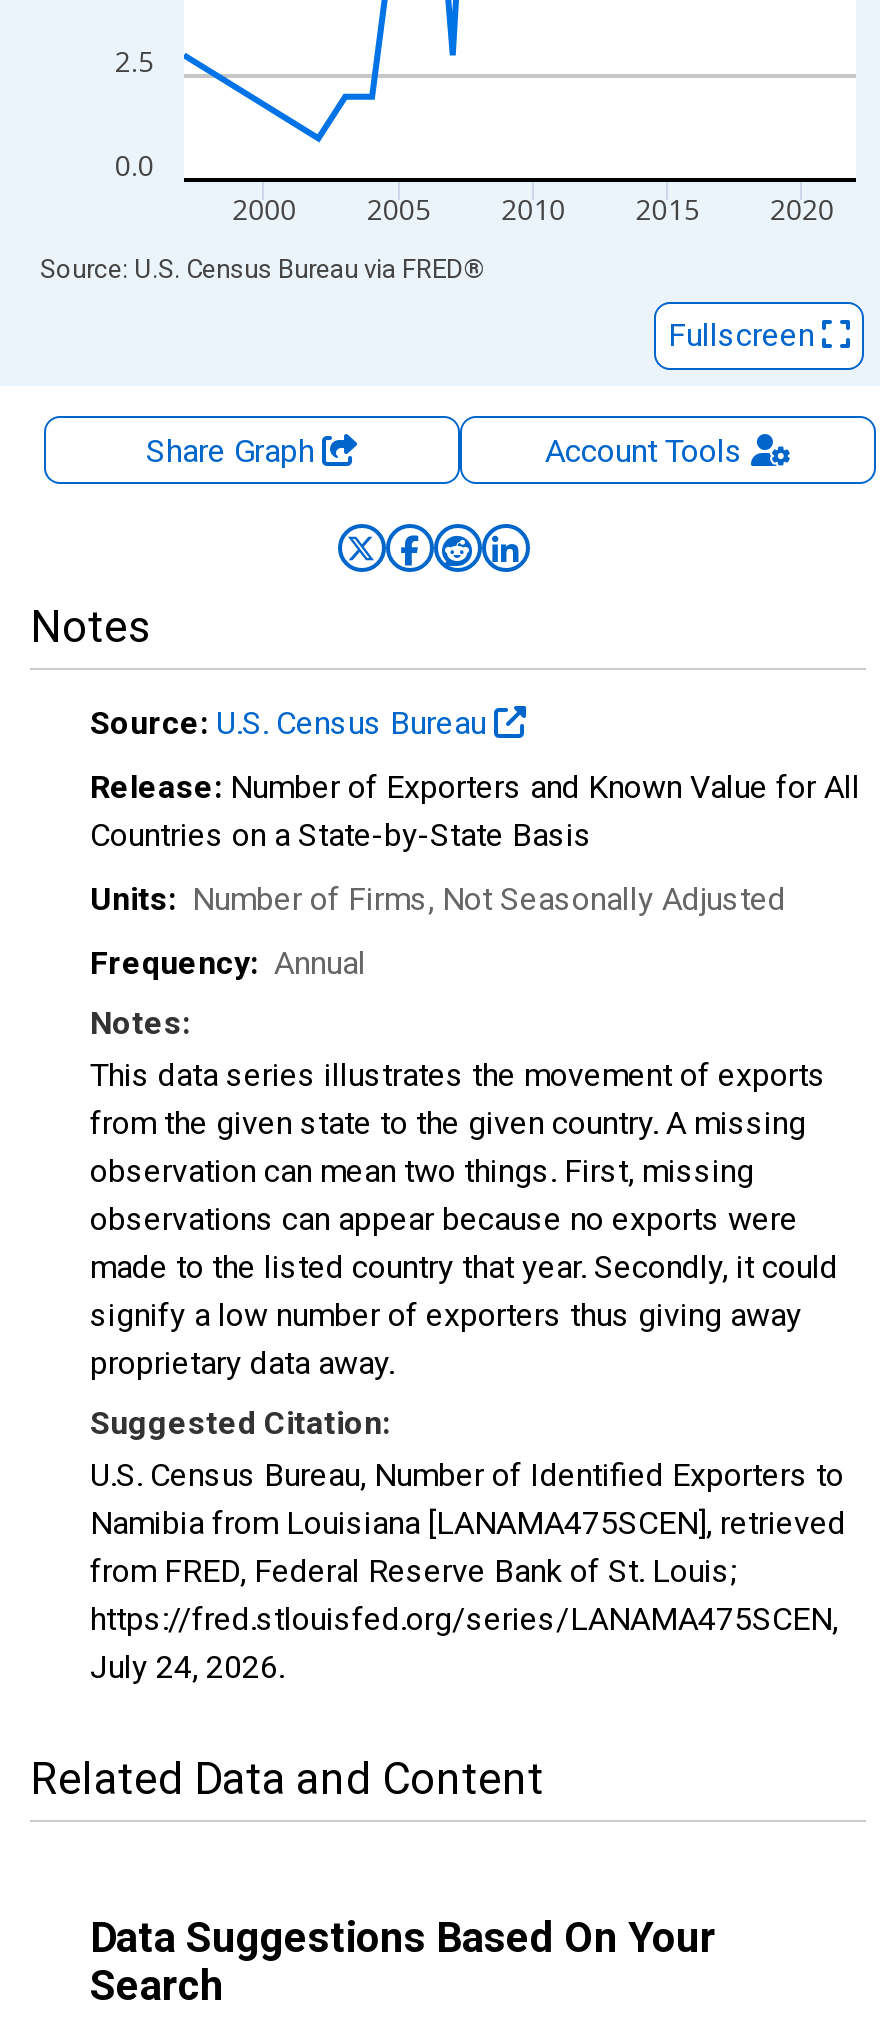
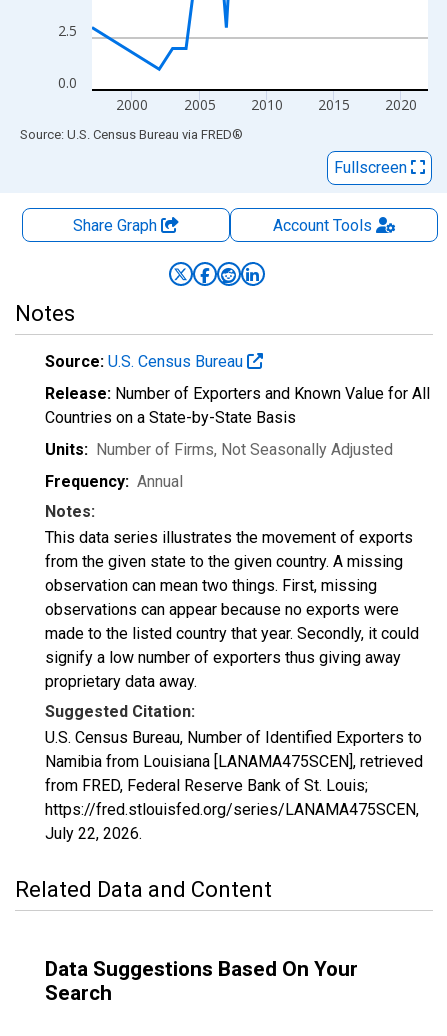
[90,1648,284,1686] July 24, 2026. -> [45,824,142,843] July 22, 2026.

